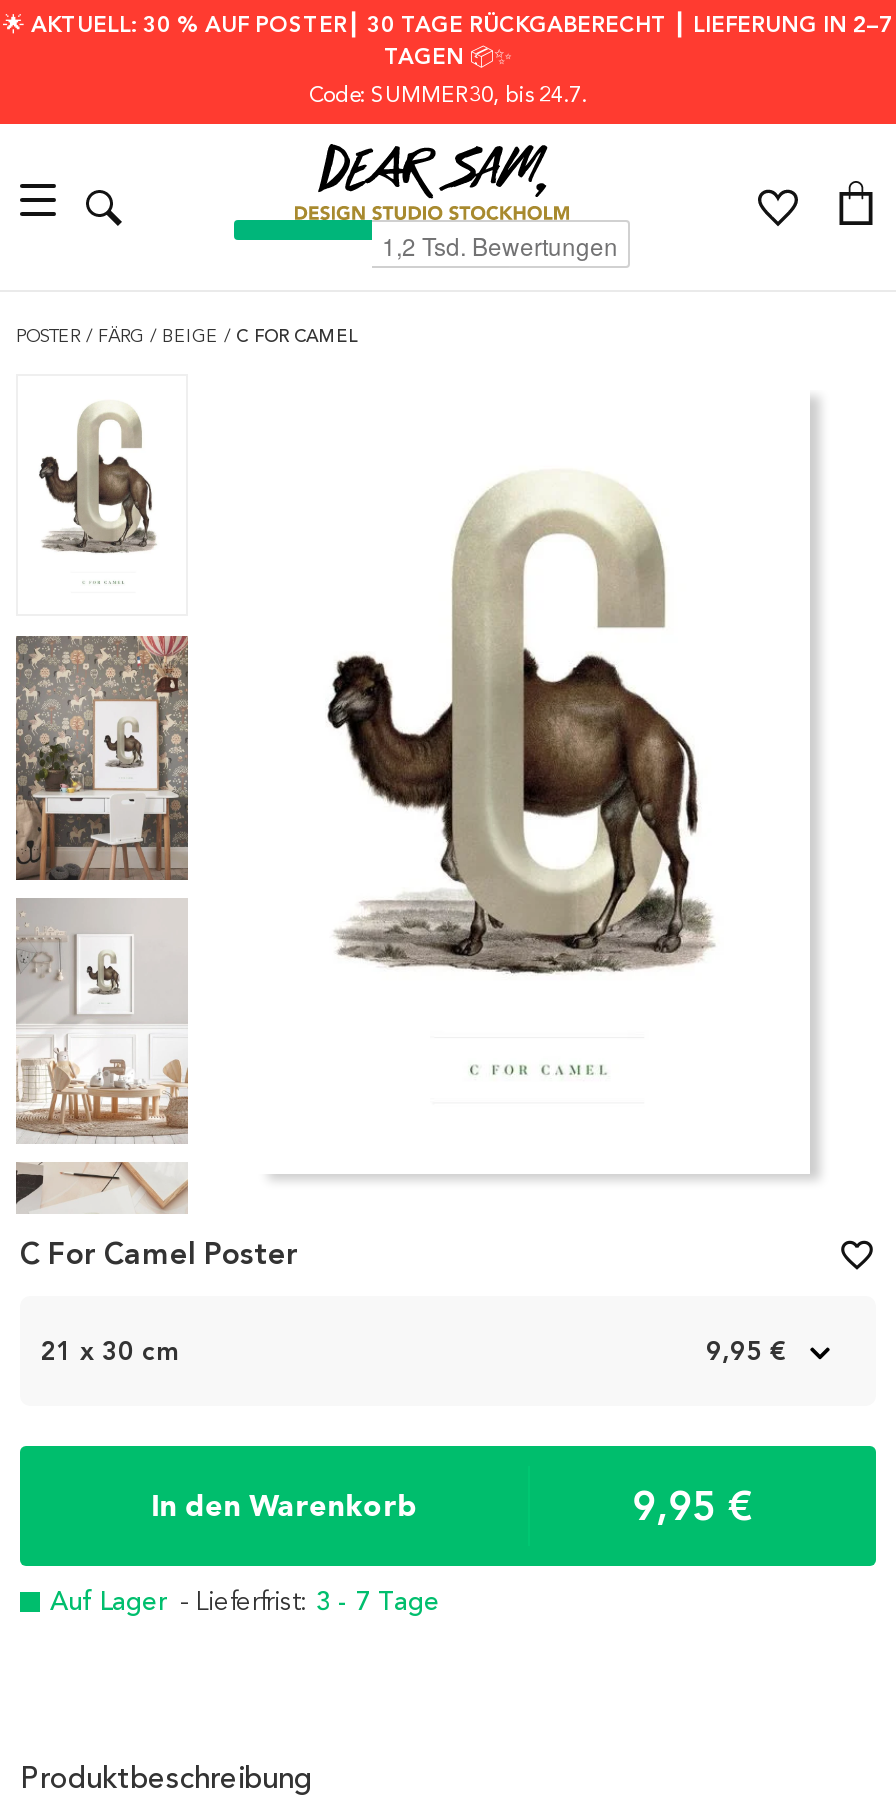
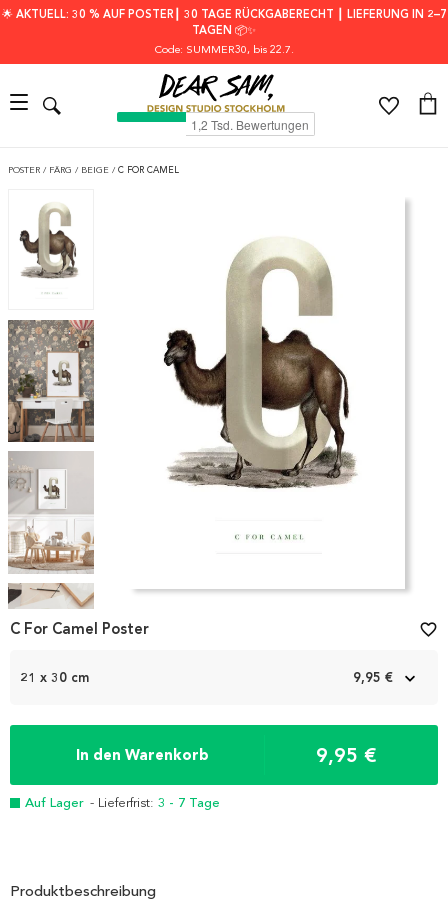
[309,80,587,108] Code: SUMMER30, bis 24.7. -> [154,42,293,56] Code: SUMMER30, bis 22.7.

